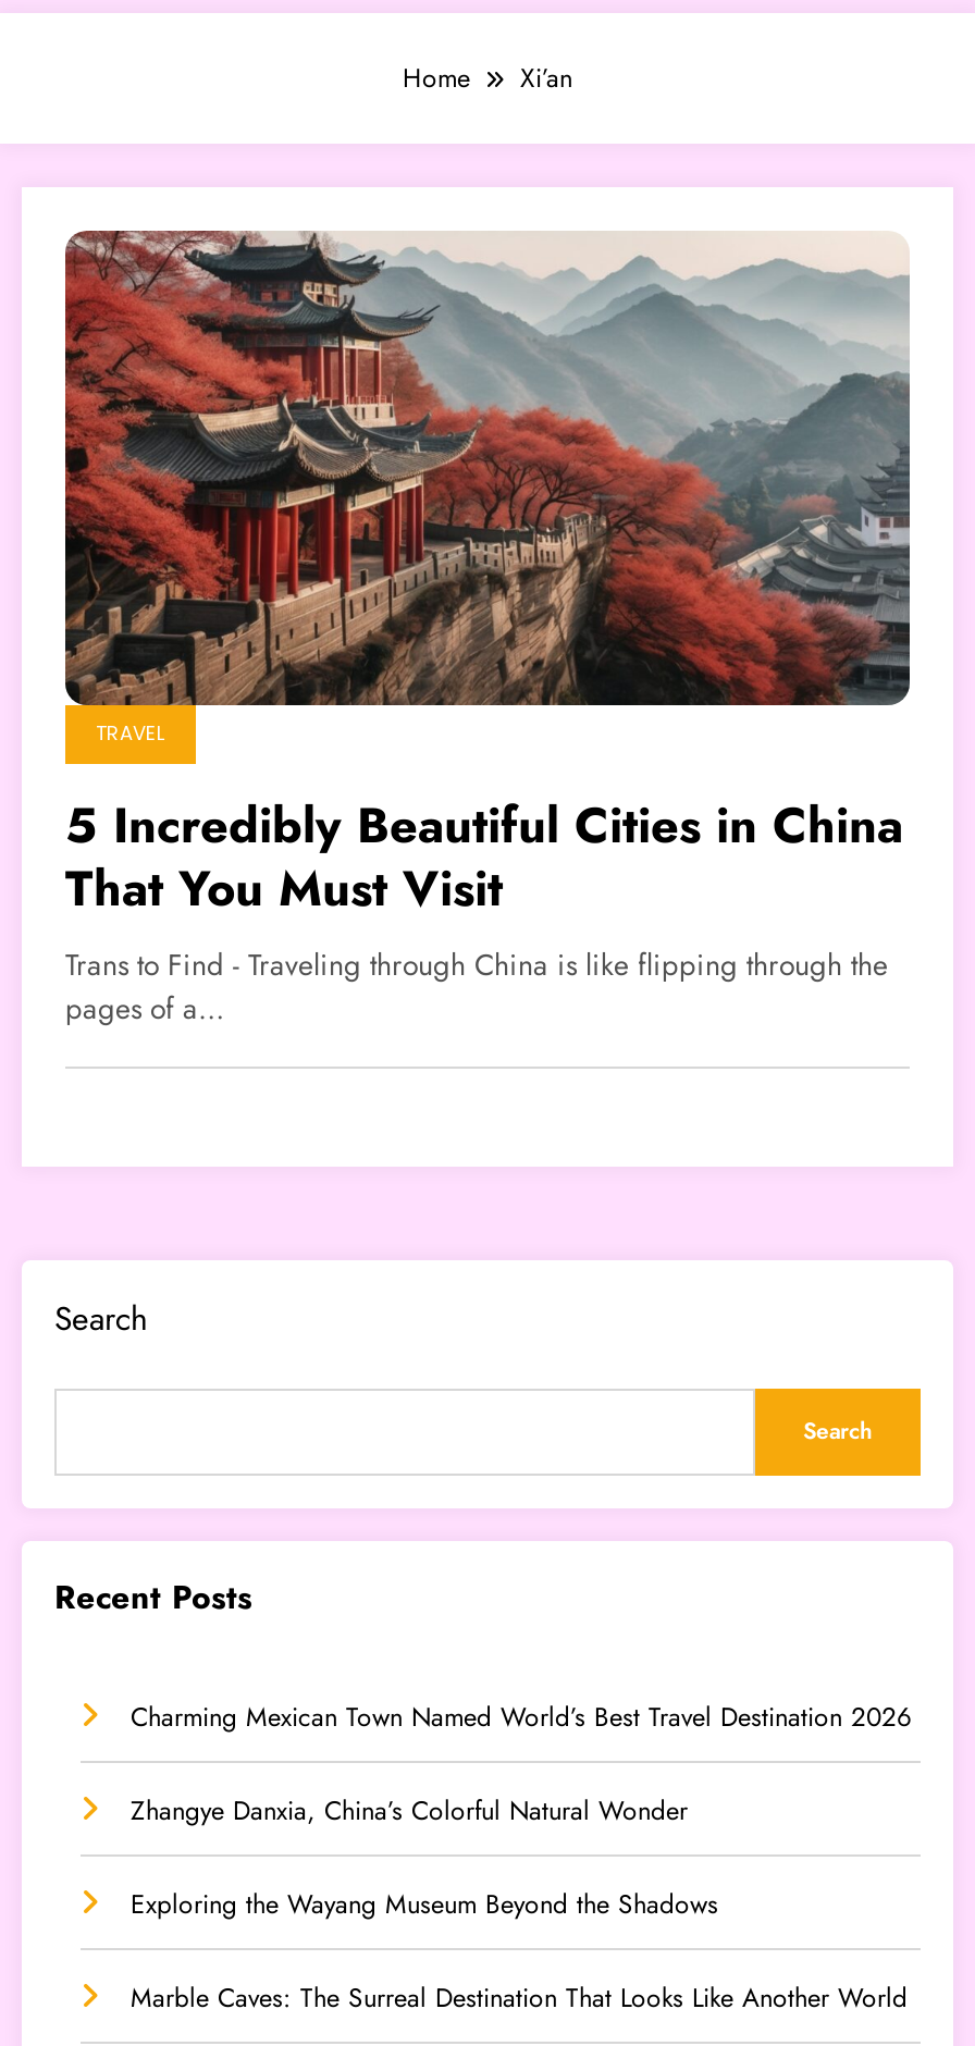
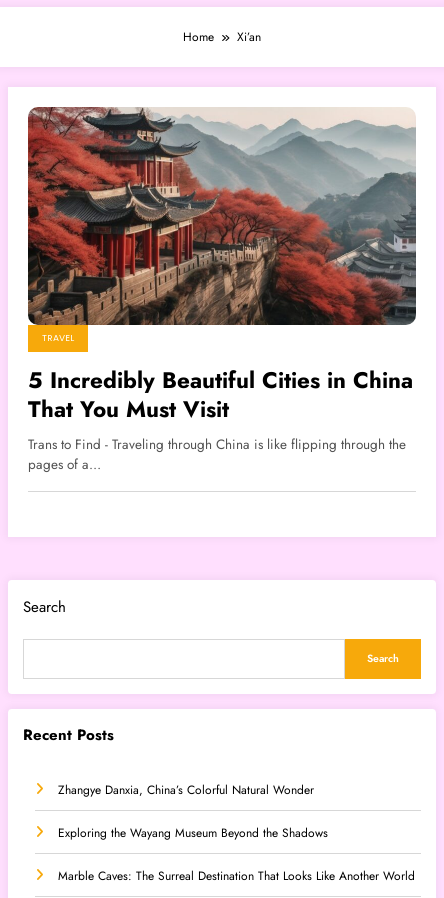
[131,1698,912,1738] Charming Mexican Town Named World’s Best Travel Destination 2026 -> none

